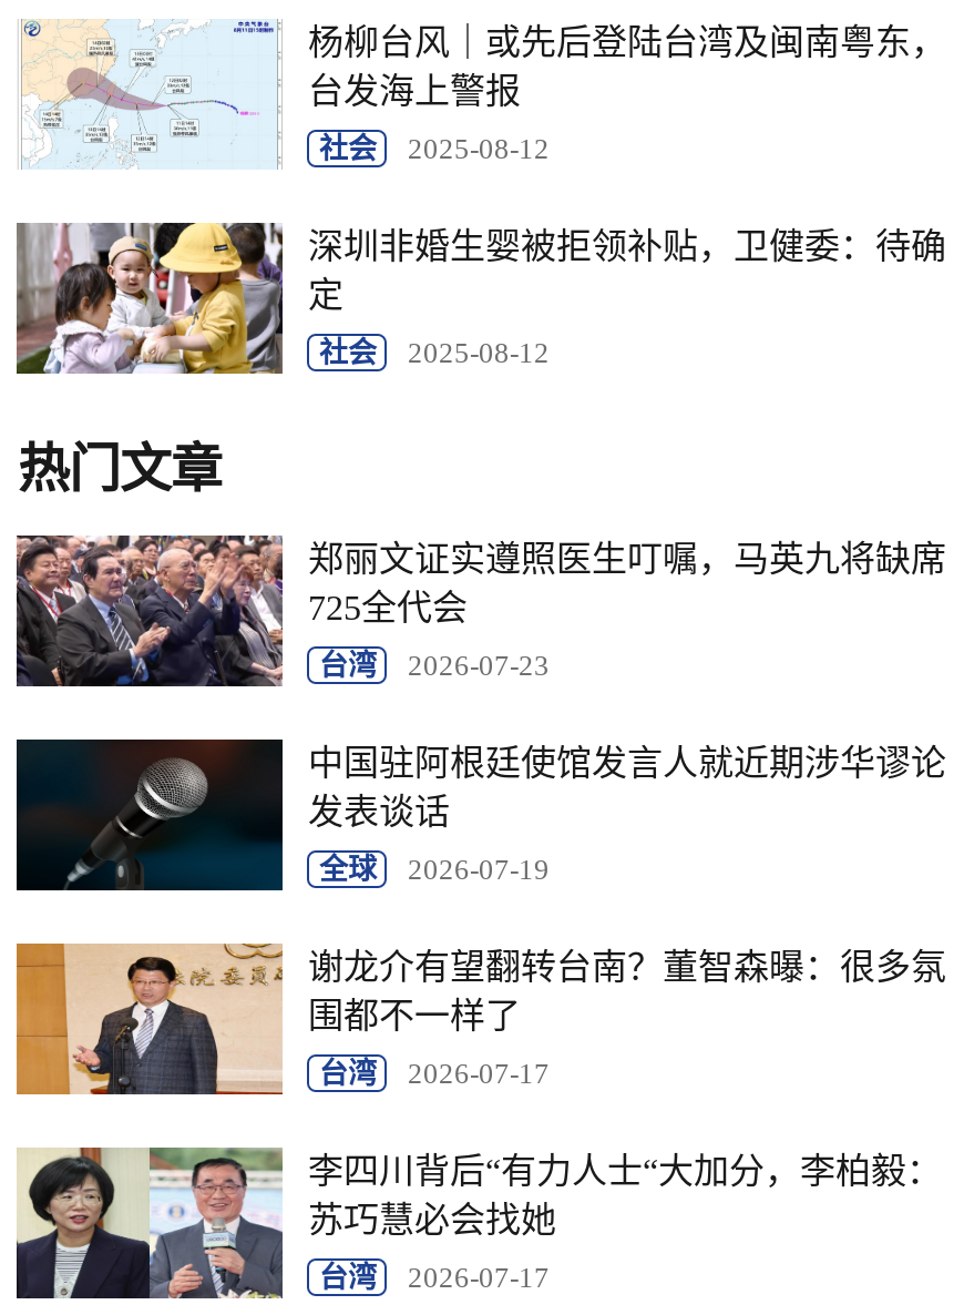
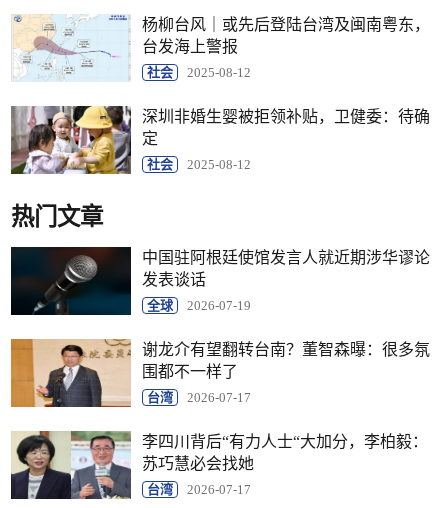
[14,533,946,689] [image] | 郑丽文证实遵照医生叮嘱，马英九将缺席 | 725全代会 | 台湾 | 2026-07-23 -> none

